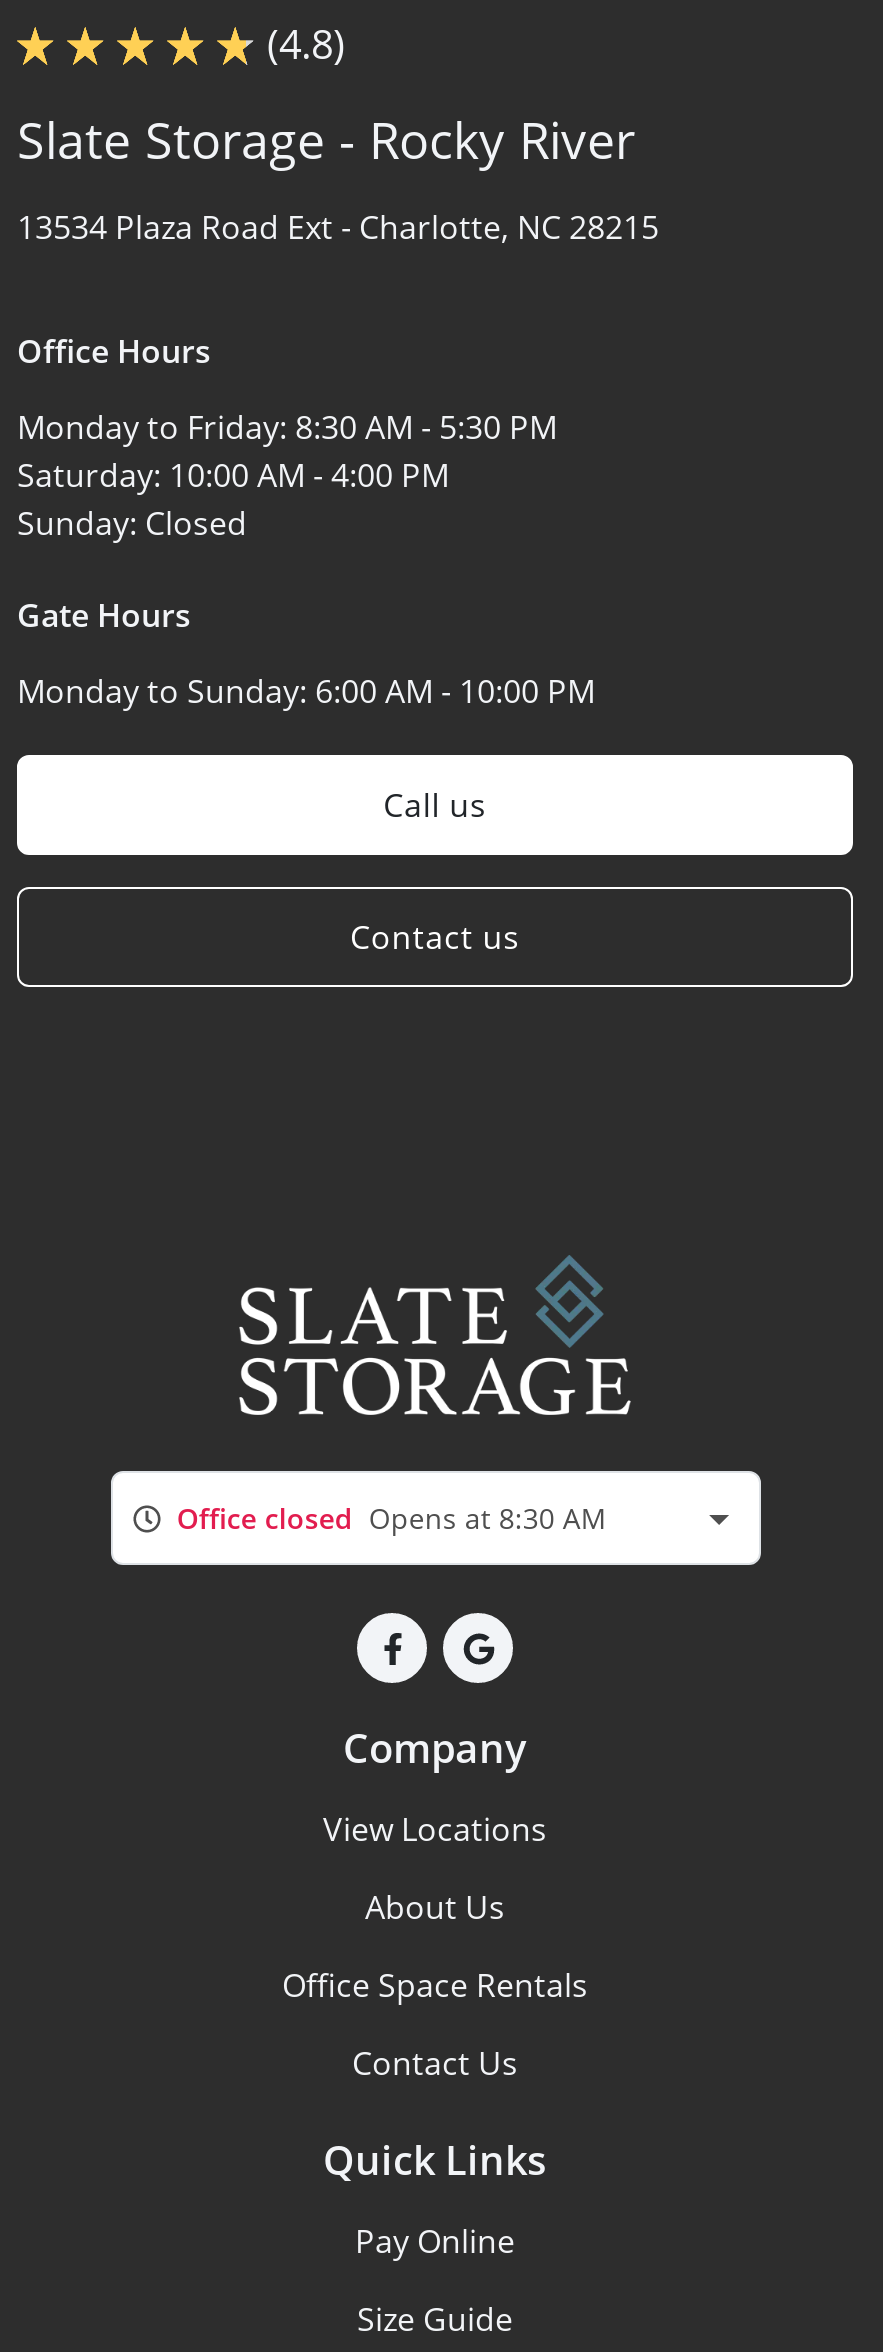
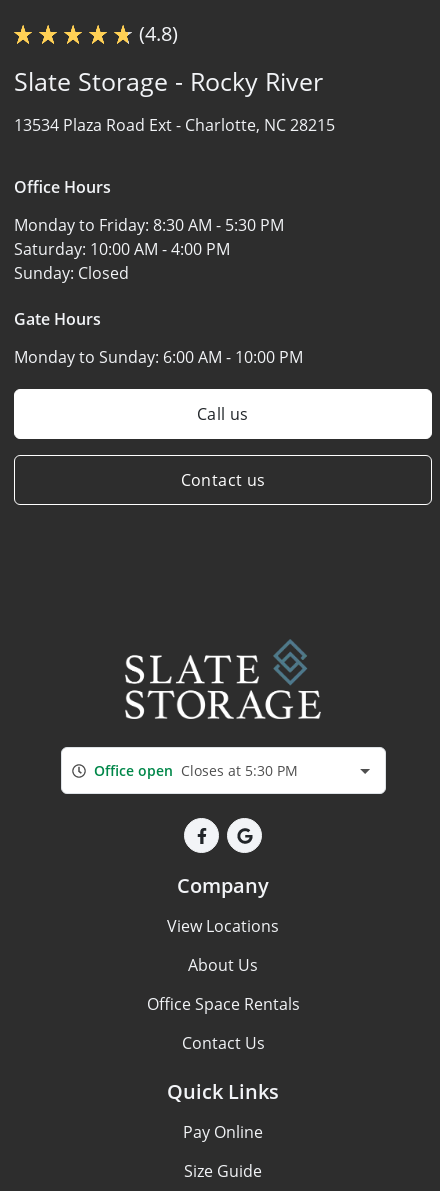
[177,1499,607,1537] Office closed Opens at 8:30 AM -> [94,761,298,780] Office open Closes at 5:30 PM

